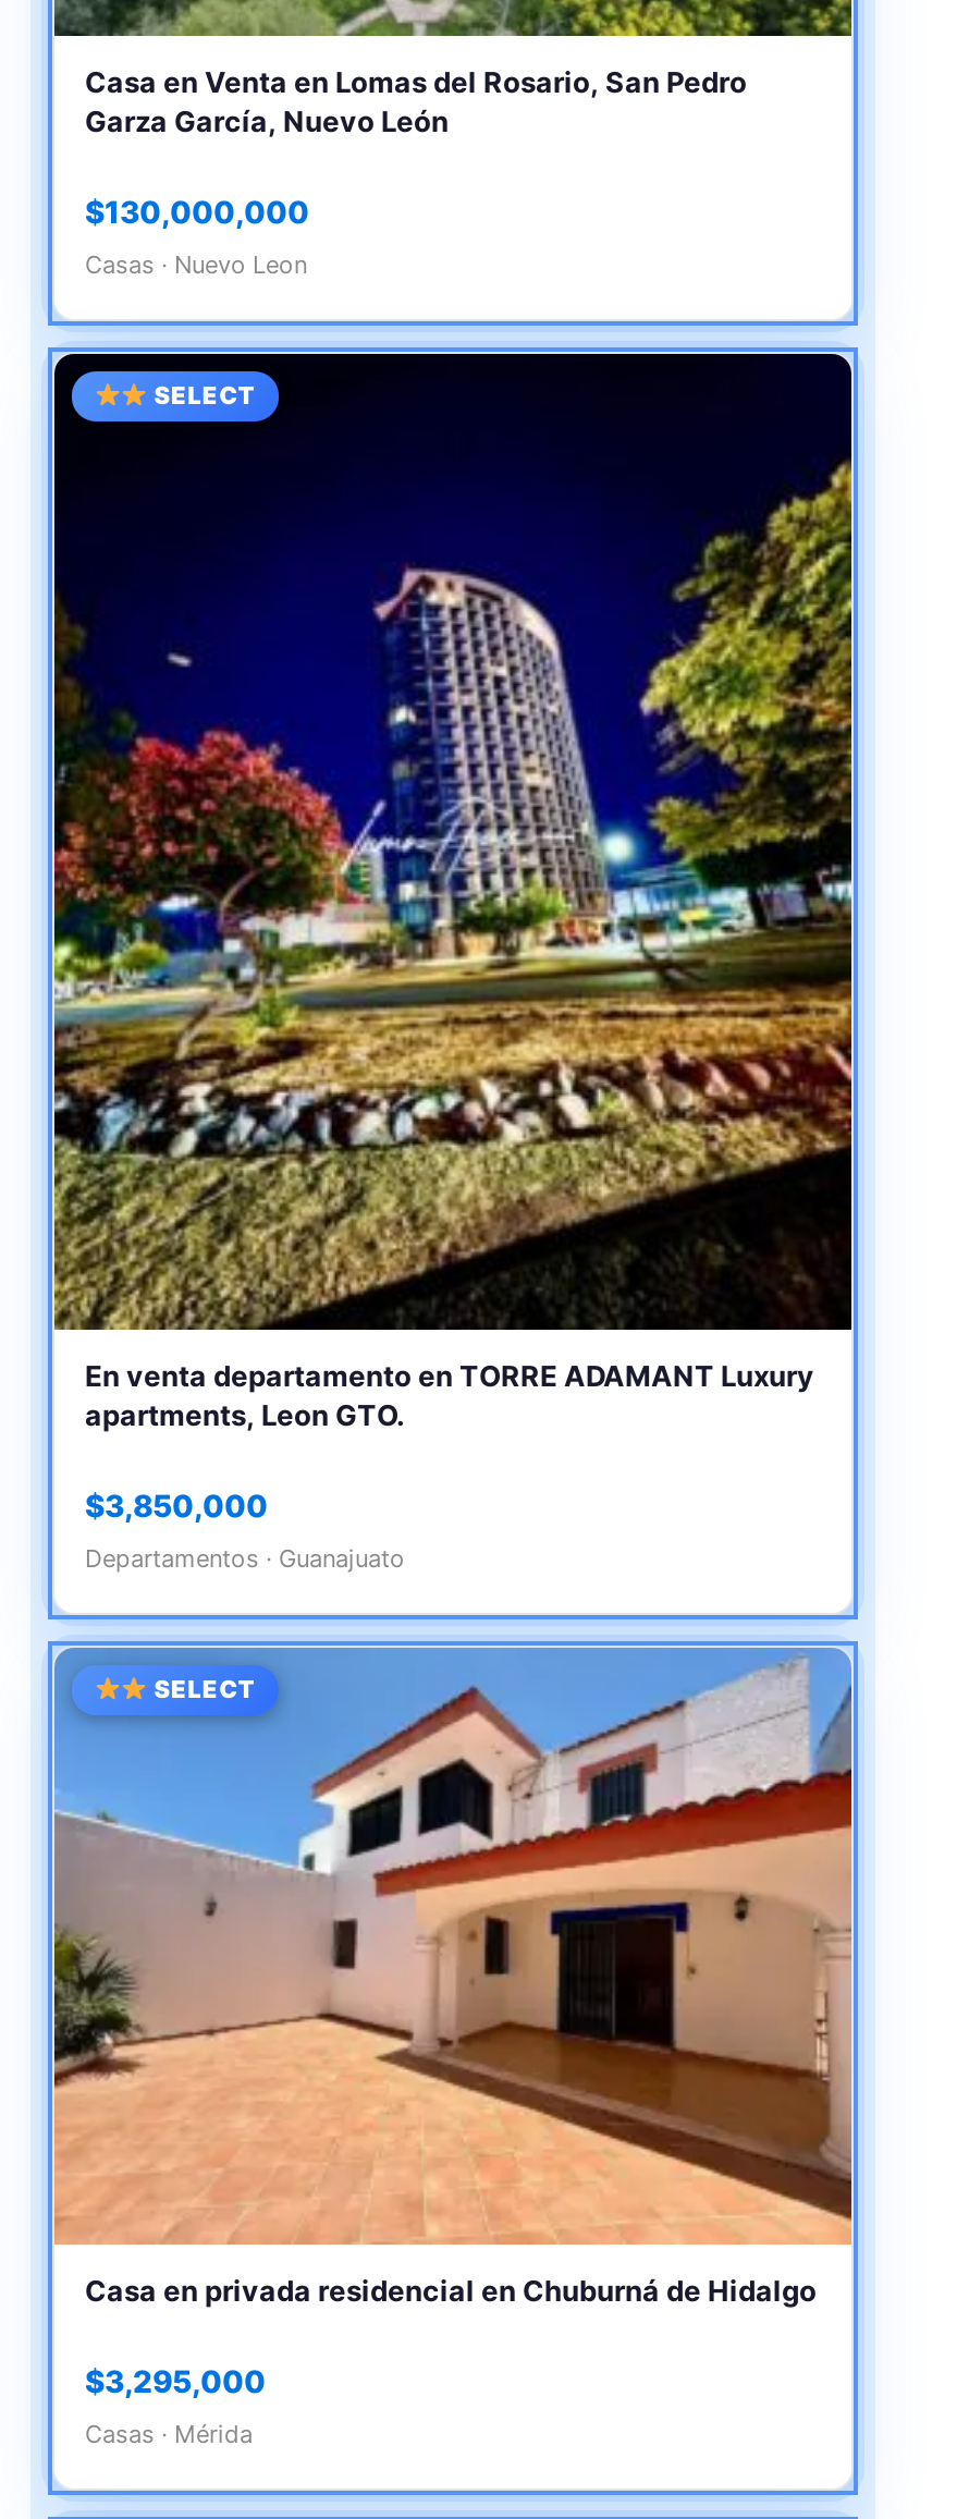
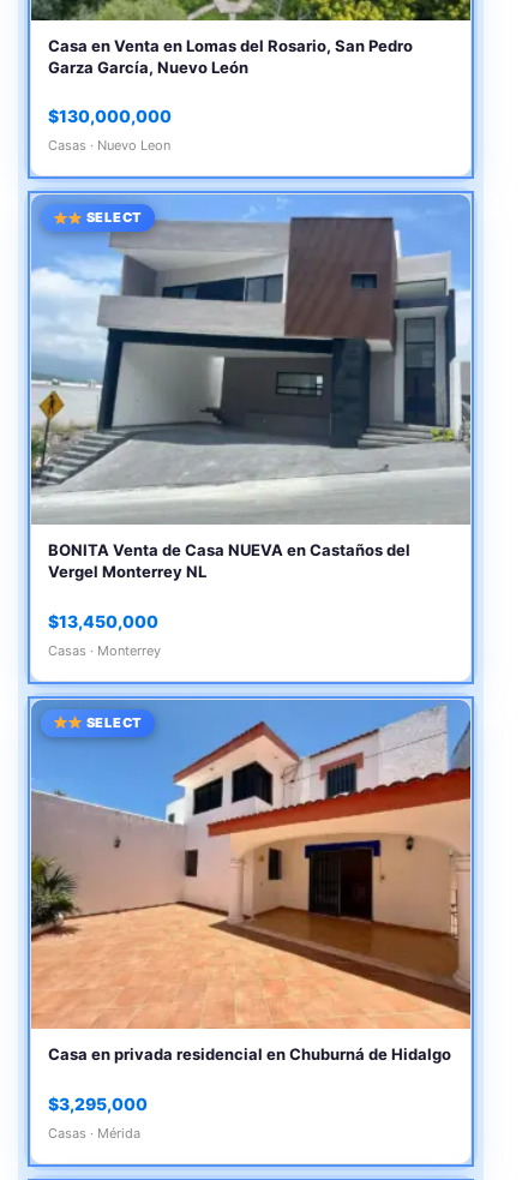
[52,351,854,1432] [image] | En venta departamento en TORRE ADAMANT Luxury | apartments, Leon GTO. -> [30,193,472,581] [image] | BONITA Venta de Casa NUEVA en Castaños del | Vergel Monterrey NL
[85,1486,268,1523] $3,850,000 -> [48,611,158,631] $13,450,000
[85,1543,412,1573] Departamentos · Guanajuato -> [48,642,161,659] Casas · Monterrey

